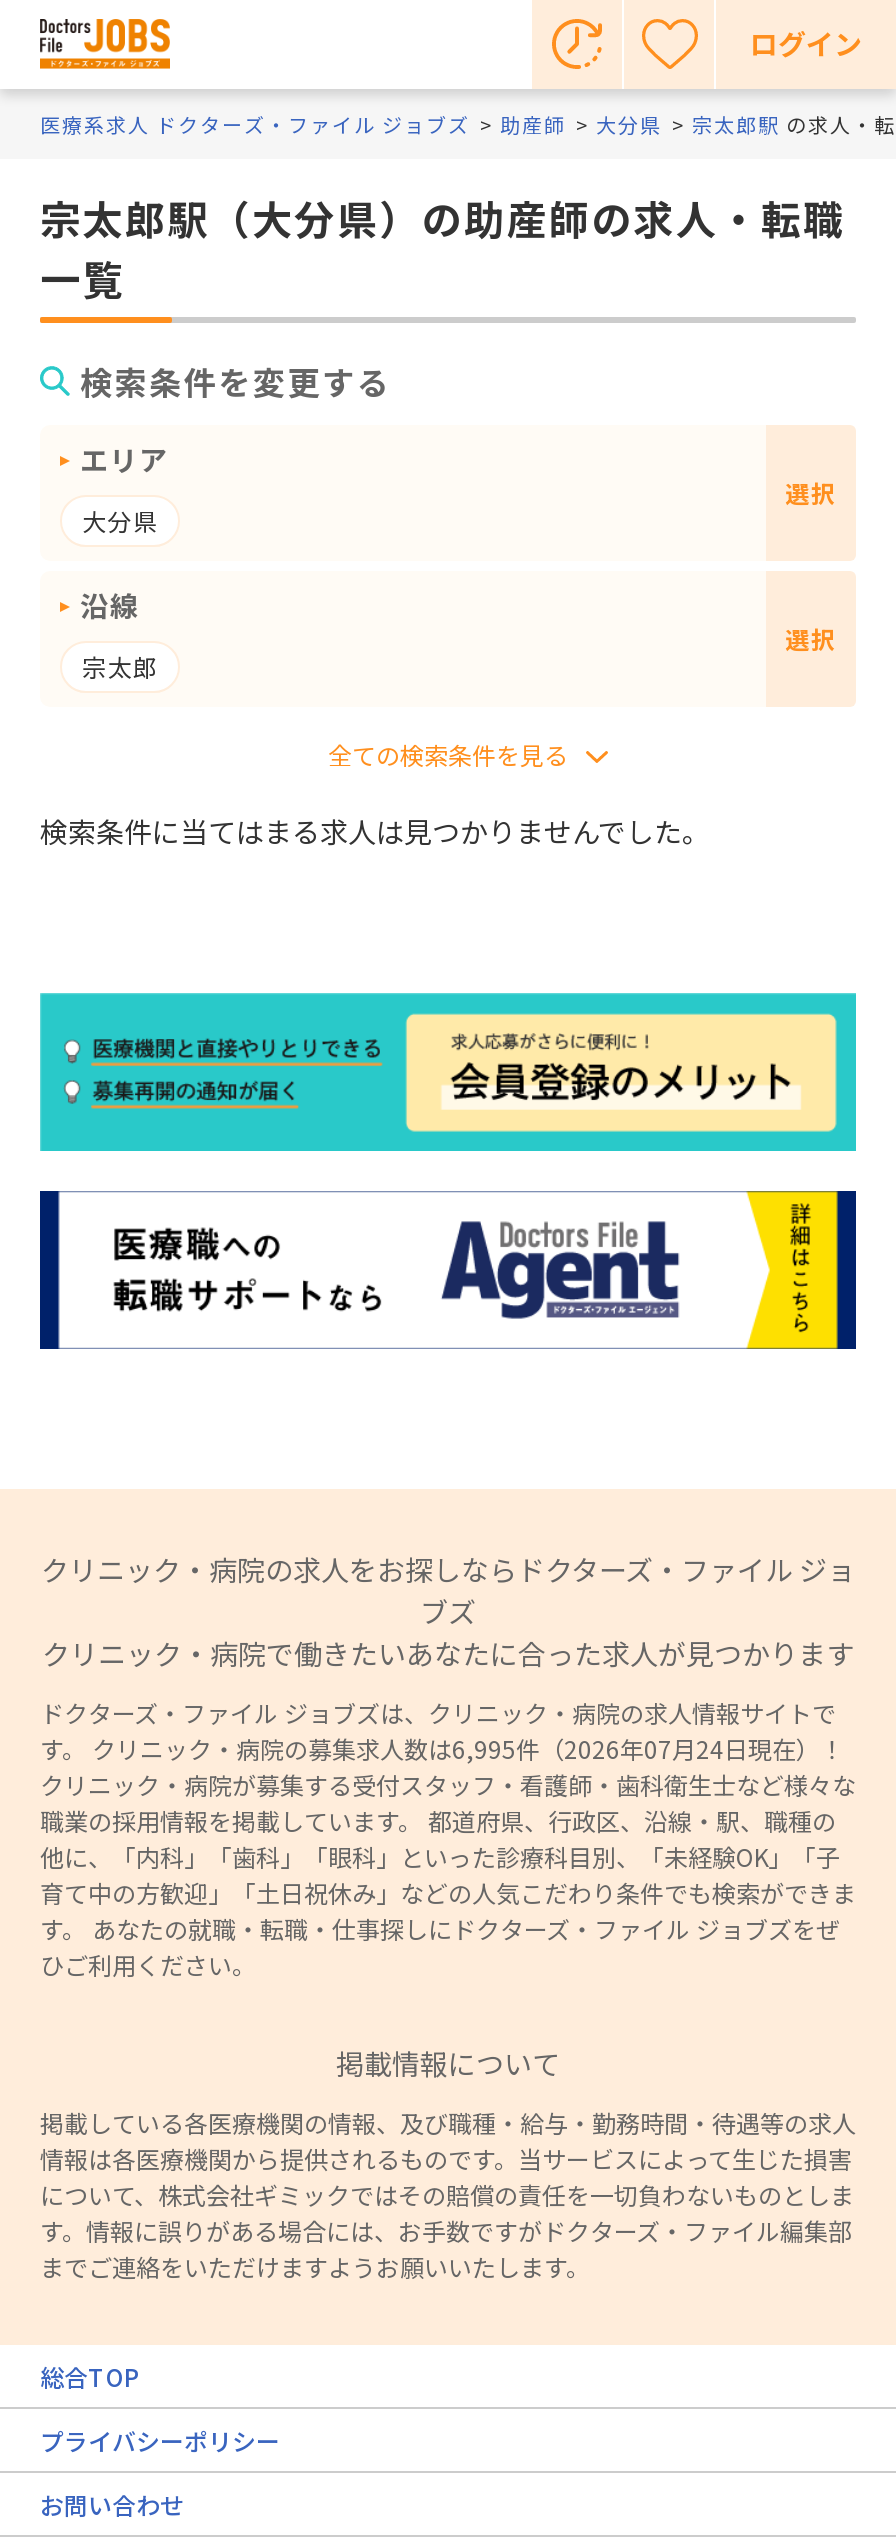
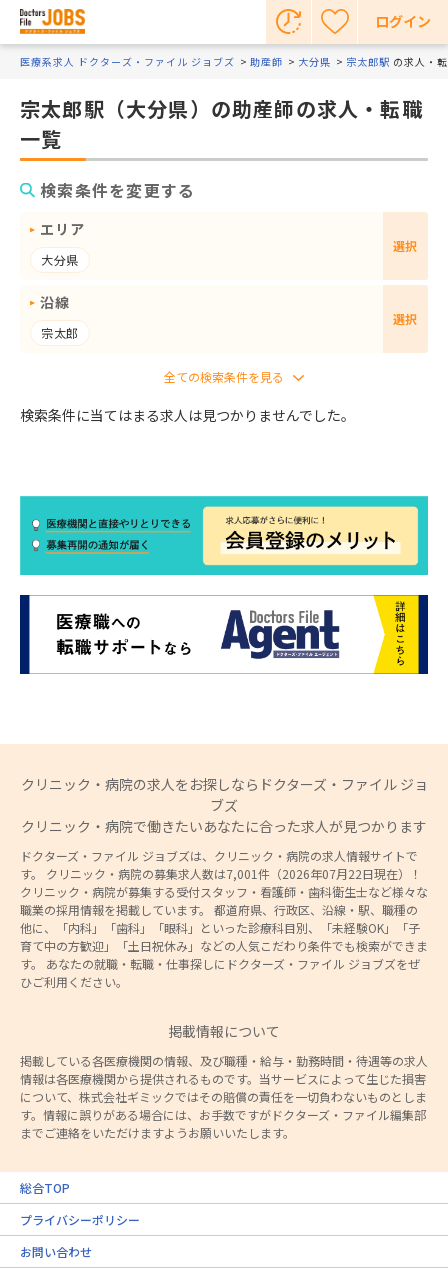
[40,1732,844,1766] す。 クリニック・病院の募集求人数は6,995件（2026年07月24日現在）！ -> [20,865,422,882] す。 クリニック・病院の募集求人数は7,001件（2026年07月22日現在）！

